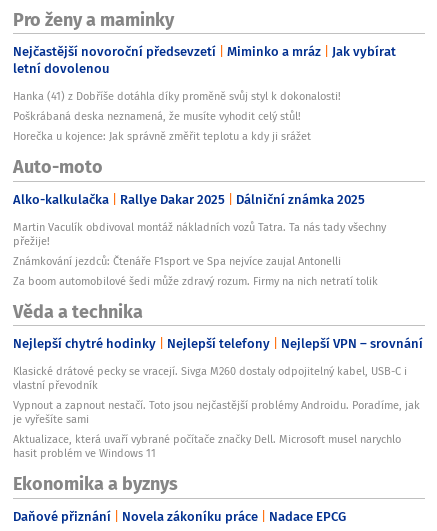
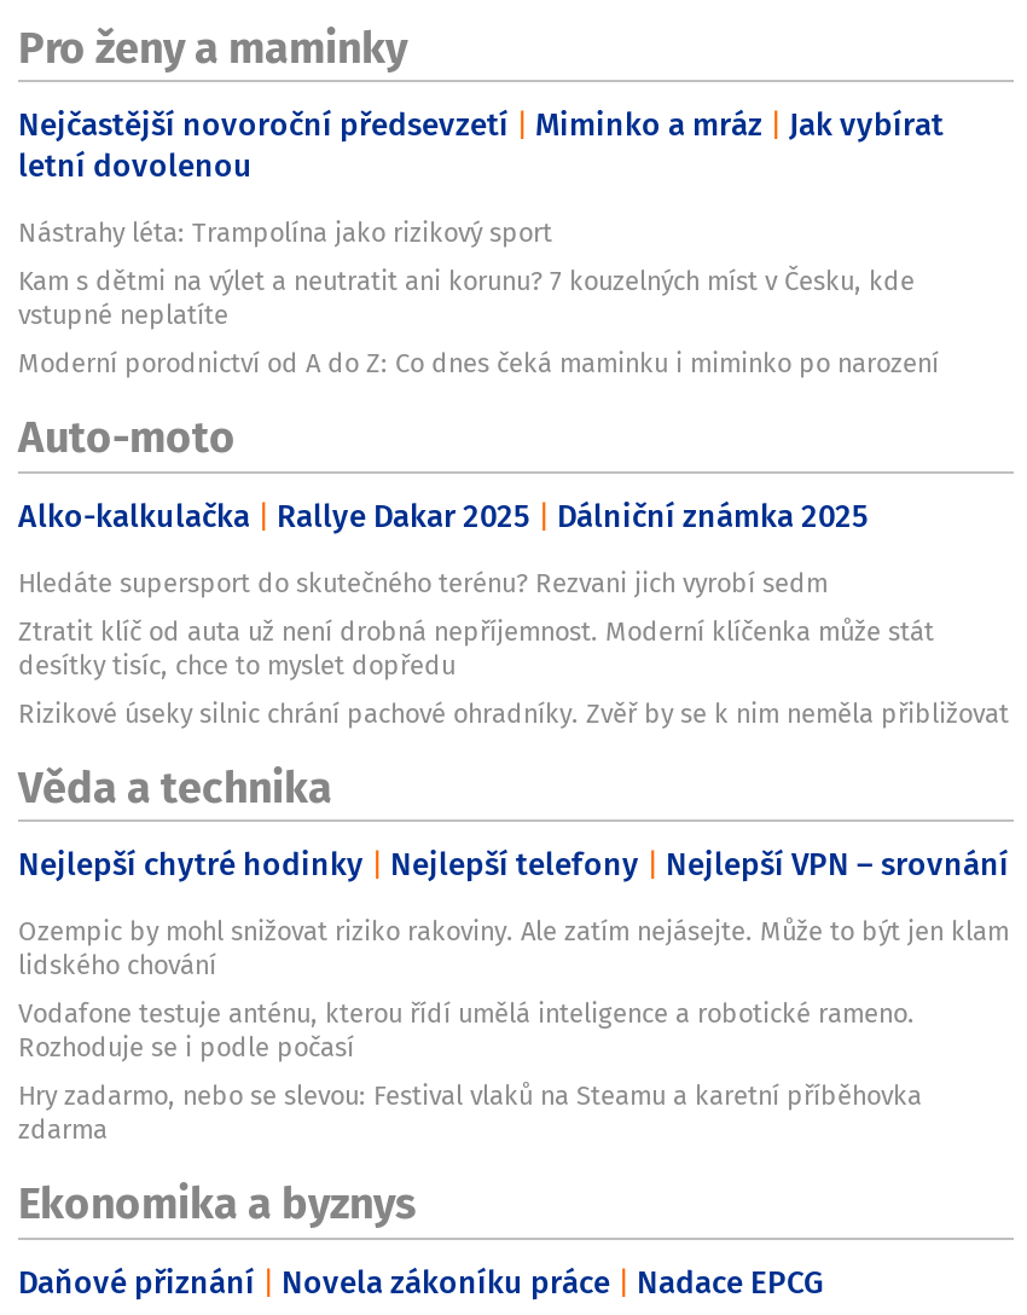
[13,88,341,144] Hanka (41) z Dobříše dotáhla díky proměně svůj styl k dokonalosti! | Poškrábaná deska neznamená, že musíte vyhodit celý stůl! | Horečka u kojence: Jak správně změřit teplotu a kdy ji srážet -> [18,214,939,383] Nástrahy léta: Trampolína jako rizikový sport | Kam s dětmi na výlet a neutratit ani korunu? 7 kouzelných míst v Česku, kde | vstupné neplatíte | Moderní porodnictví od A do Z: Co dnes čeká maminku i miminko po narození
[13,219,386,289] Martin Vaculík obdivoval montáž nákladních vozů Tatra. Ta nás tady všechny | přežije! | Známkování jezdců: Čtenáře F1sport ve Spa nejvíce zaujal Antonelli | Za boom automobilové šedi může zdravý rozum. Firmy na nich netratí tolik -> [18,563,1009,732] Hledáte supersport do skutečného terénu? Rezvani jich vyrobí sedm | Ztratit klíč od auta už není drobná nepříjemnost. Moderní klíčenka může stát | desítky tisíc, chce to myslet dopředu | Rizikové úseky silnic chrání pachové ohradníky. Zvěř by se k nim neměla přibližovat
[13,363,420,461] Klasické drátové pecky se vracejí. Sivga M260 dostaly odpojitelný kabel, USB-C i | vlastní převodník | Vypnout a zapnout nestačí. Toto jsou nejčastější problémy Androidu. Poradíme, jak | je vyřešíte sami | Aktualizace, která uvaří vybrané počítače značky Dell. Microsoft musel narychlo | hasit problém ve Windows 11 -> [18,912,1009,1149] Ozempic by mohl snižovat riziko rakoviny. Ale zatím nejásejte. Může to být jen klam | lidského chování | Vodafone testuje anténu, kterou řídí umělá inteligence a robotické rameno. | Rozhoduje se i podle počasí | Hry zadarmo, nebo se slevou: Festival vlaků na Steamu a karetní příběhovka | zdarma

